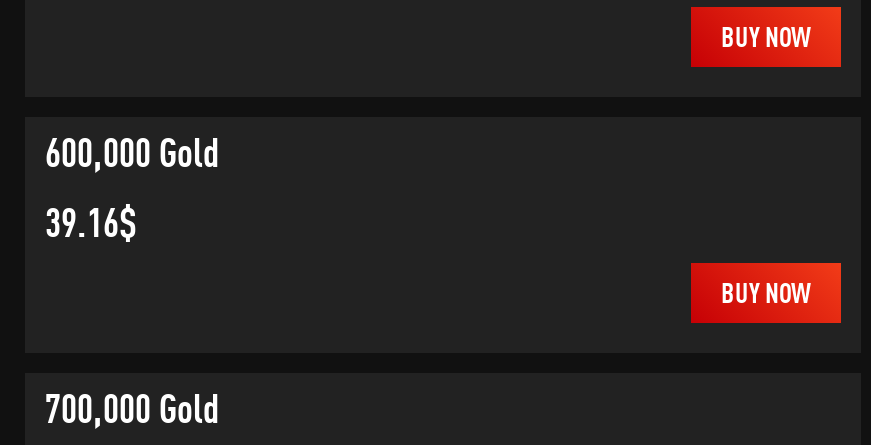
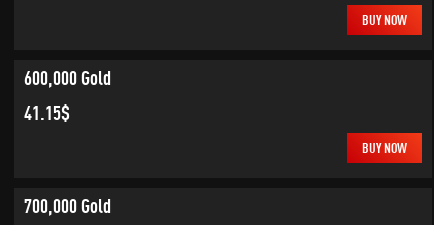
[45,199,137,245] 39.16$ -> [24,101,70,124] 41.15$

